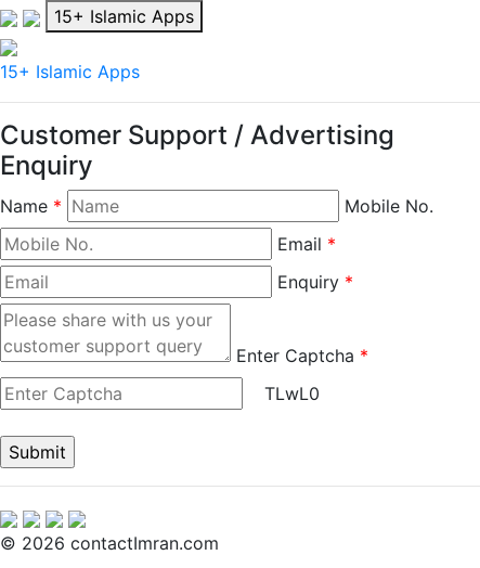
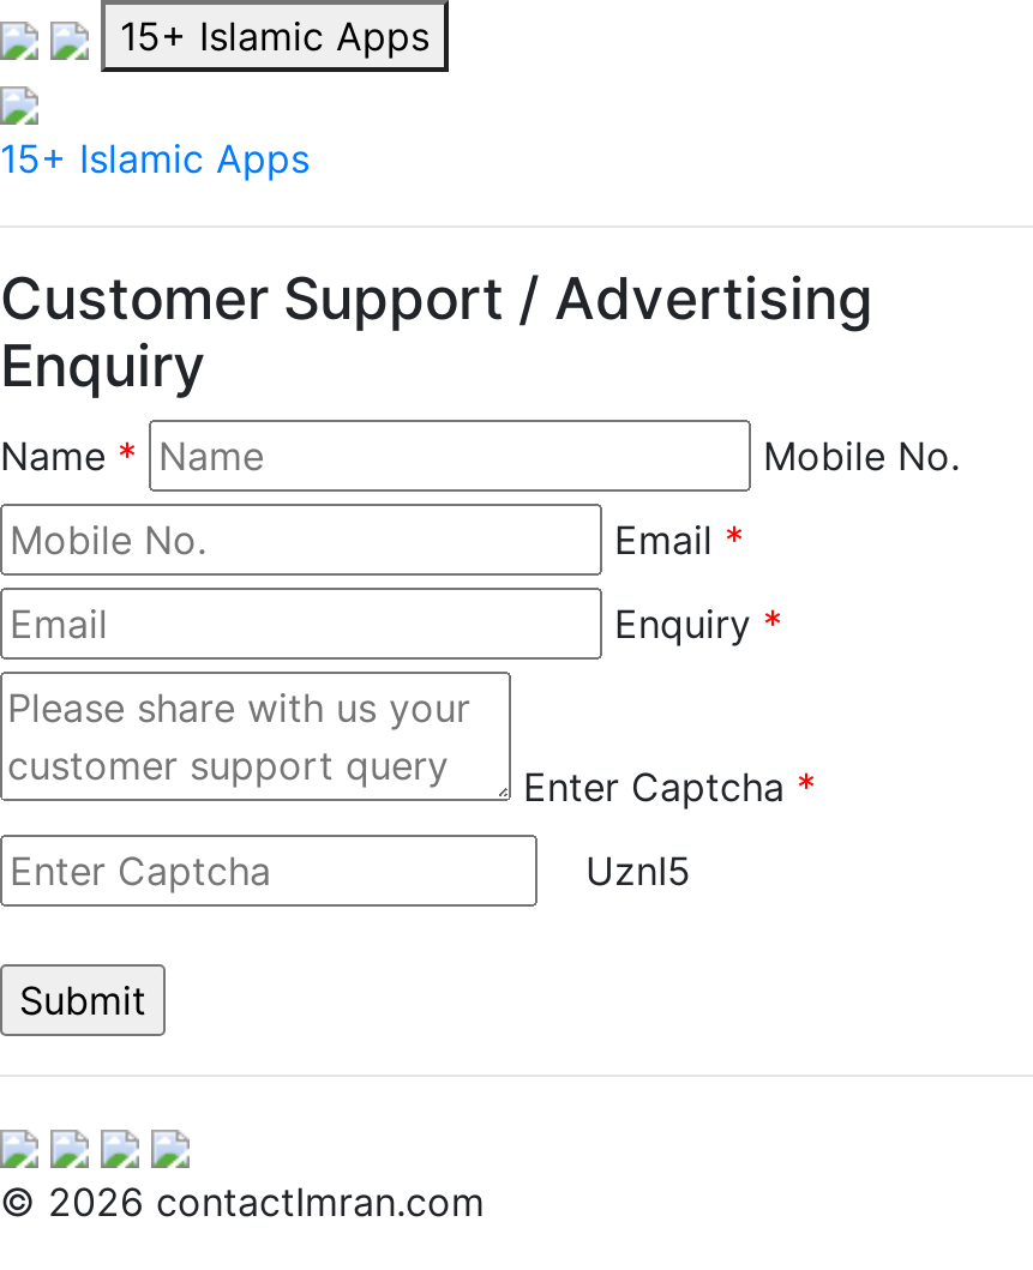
[264,383,320,404] TLwL0 -> [585,847,691,895] UznI5

